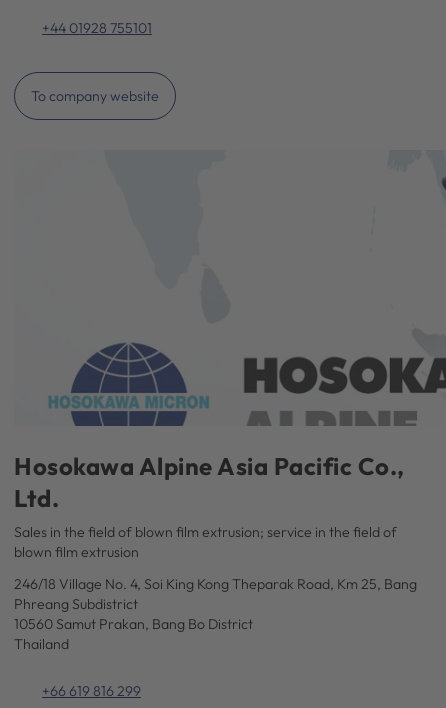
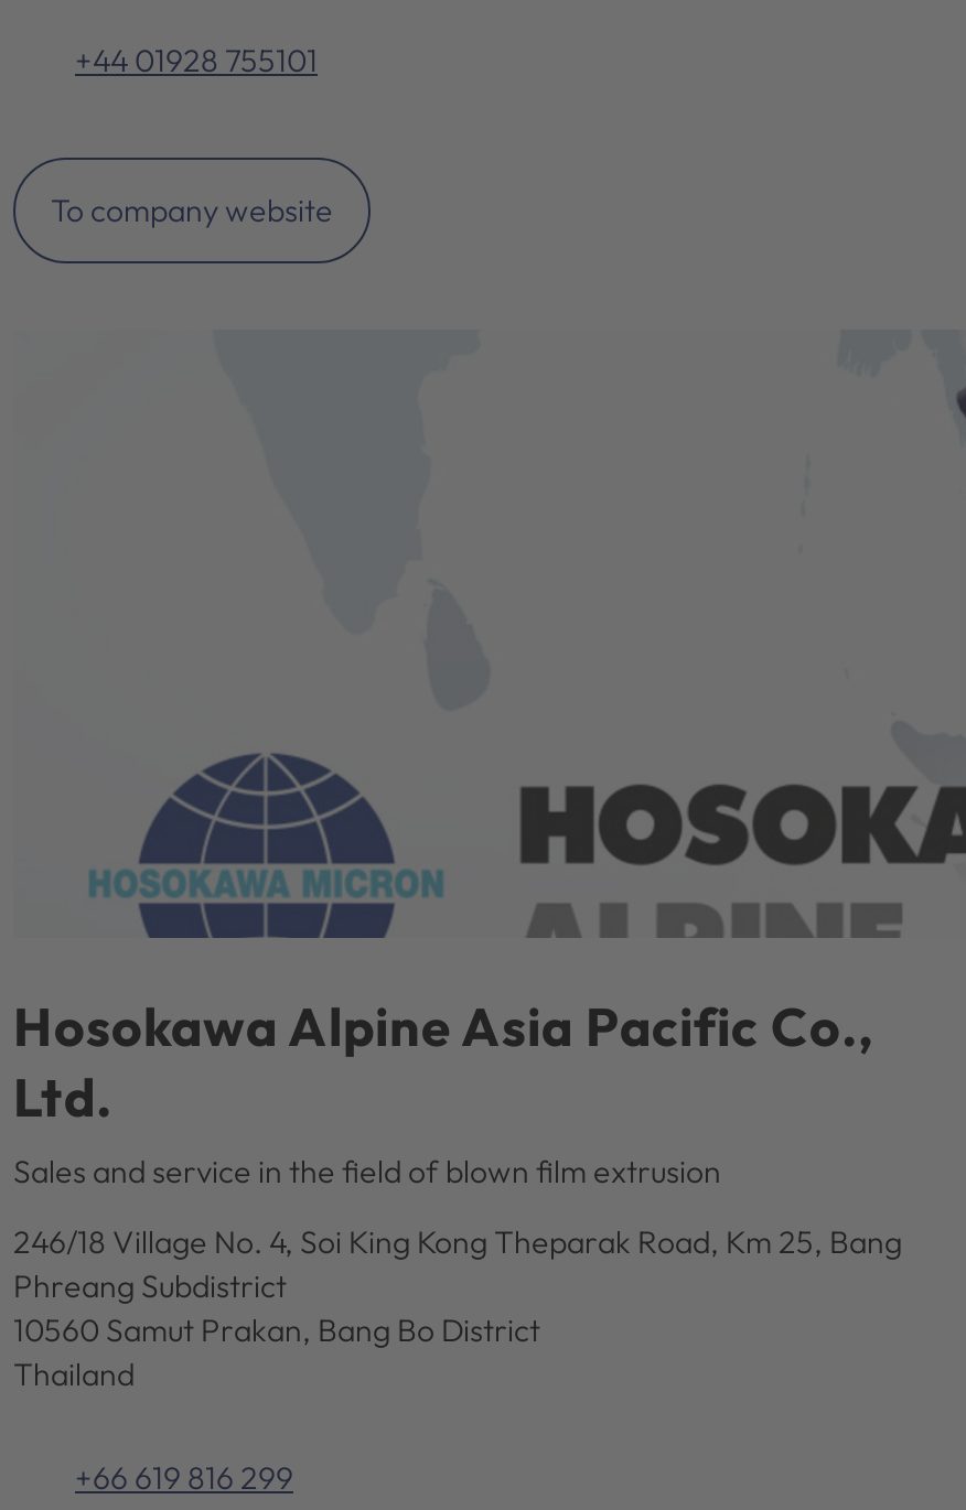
[14,523,397,561] Sales in the field of blown film extrusion; service in the field of | blown film extrusion -> [13,1152,721,1191] Sales and service in the field of blown film extrusion

